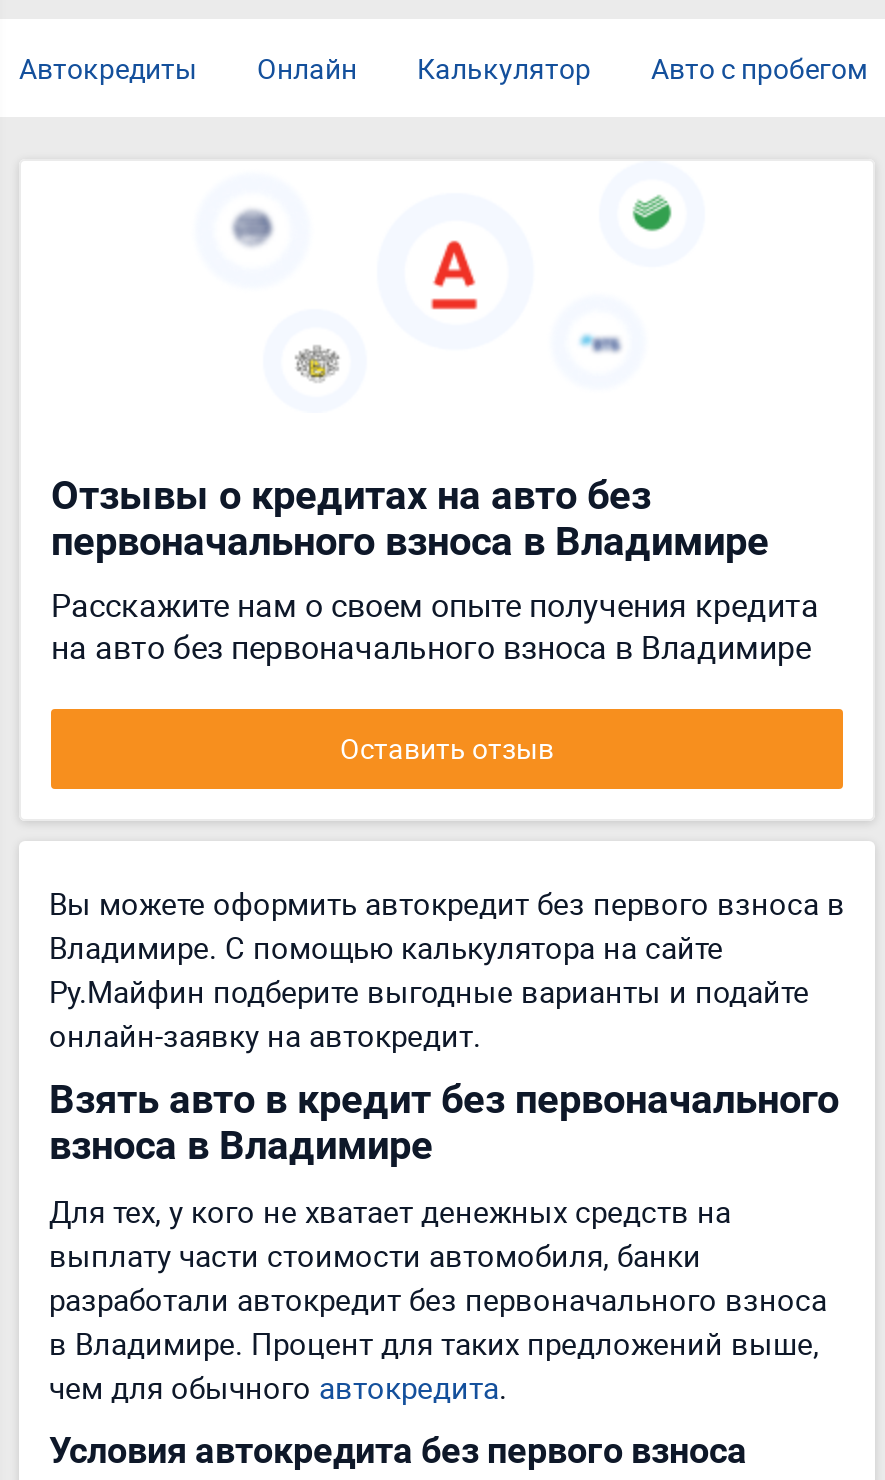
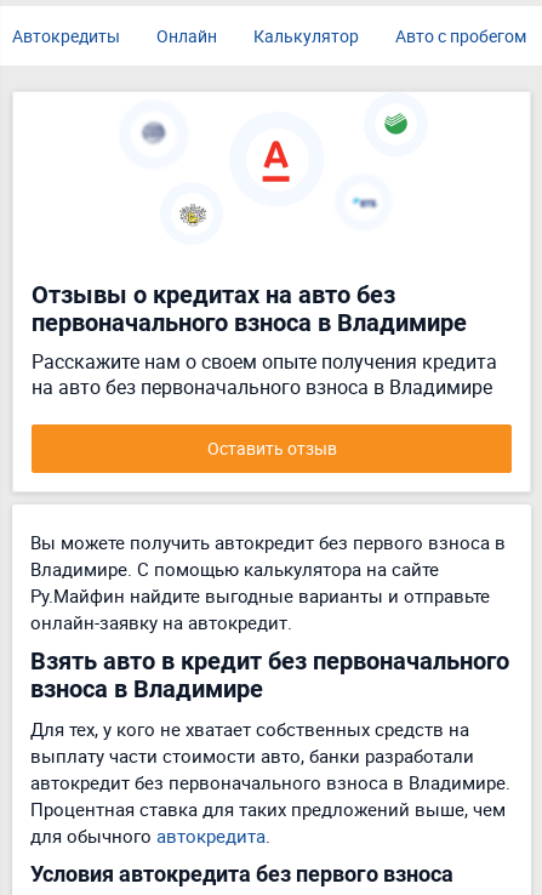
[49,883,845,923] Вы можете оформить автокредит без первого взноса в -> [30,530,506,554] Вы можете получить автокредит без первого взноса в
[49,971,809,1011] Ру.Майфин подберите выгодные варианты и подайте -> [30,583,490,607] Ру.Майфин найдите выгодные варианты и отправьте
[49,1191,827,1407] Для тех, у кого не хватает денежных средств на | выплату части стоимости автомобиля, банки | разработали автокредит без первоначального взноса | в Владимире. Процент для таких предложений выше, | чем для обычного автокредита. -> [30,717,510,848] Для тех, у кого не хватает собственных средств на | выплату части стоимости авто, банки разработали | автокредит без первоначального взноса в Владимире. | Процентная ставка для таких предложений выше, чем | для обычного автокредита.

